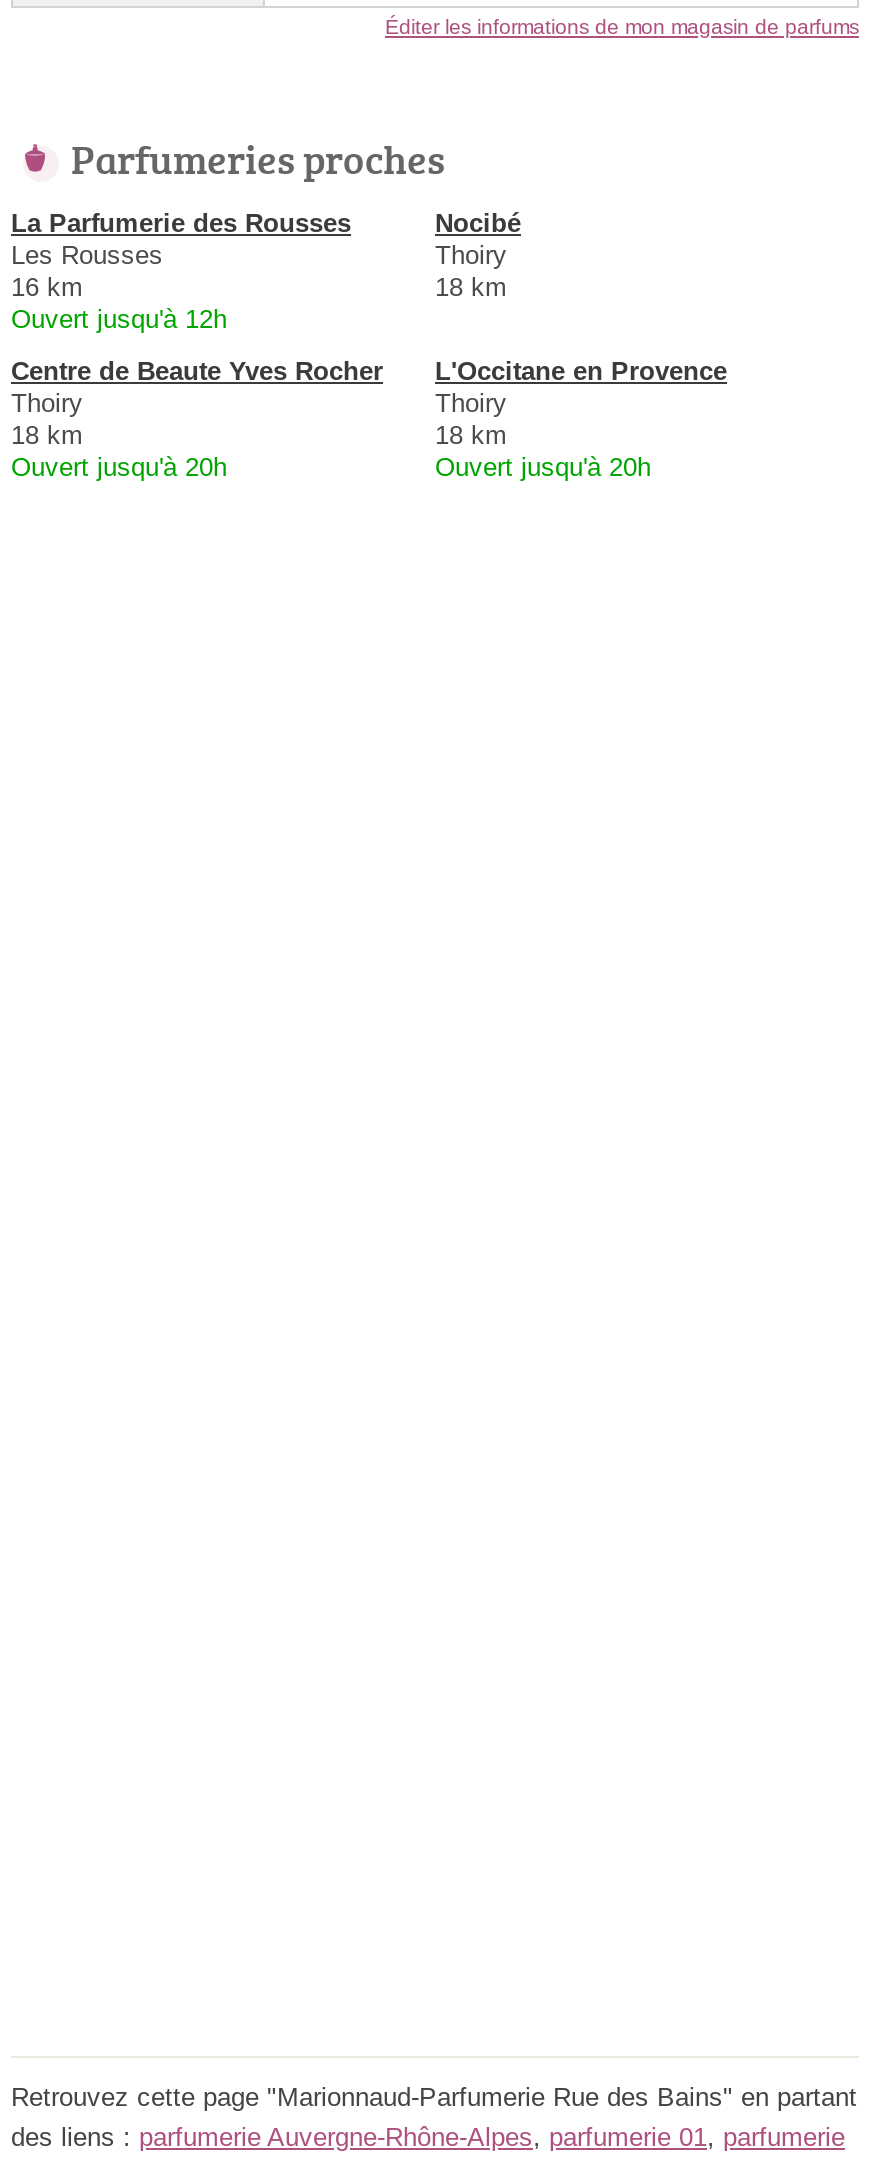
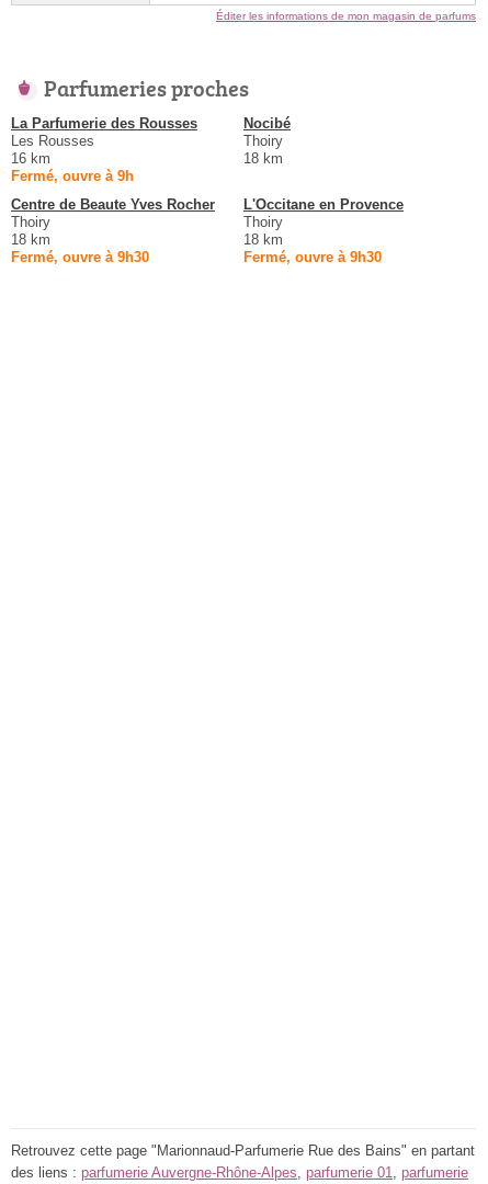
[11,304,227,334] Ouvert jusqu'à 12h -> [11,168,134,184] Fermé, ouvre à 9h
[11,452,227,482] Ouvert jusqu'à 20h -> [11,249,149,265] Fermé, ouvre à 9h30
[435,452,651,482] Ouvert jusqu'à 20h -> [243,249,382,265] Fermé, ouvre à 9h30

